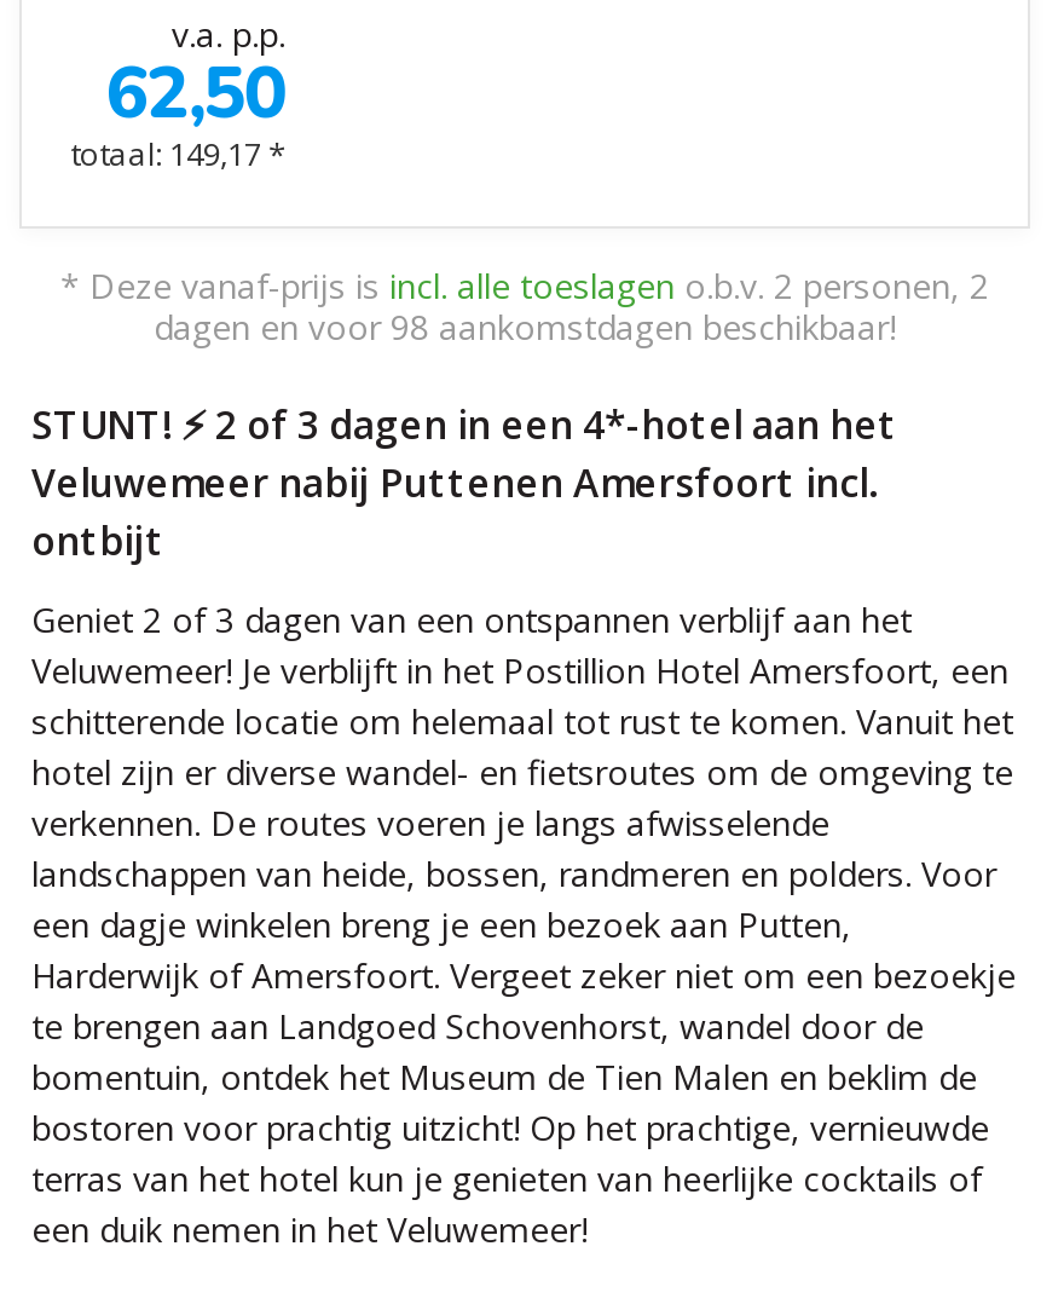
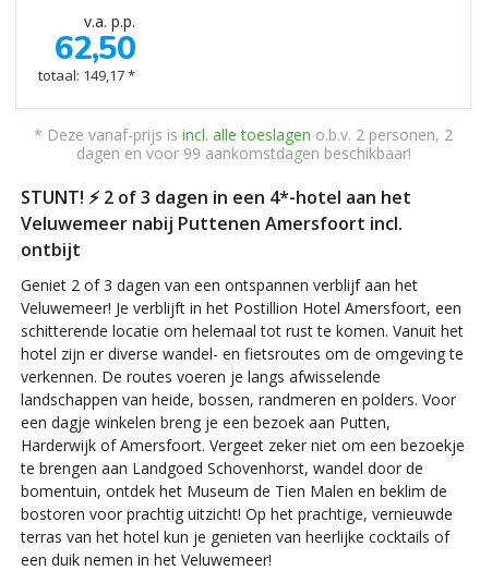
[154,303,896,349] dagen en voor 98 aankomstdagen beschikbaar! -> [76,143,411,163] dagen en voor 99 aankomstdagen beschikbaar!

